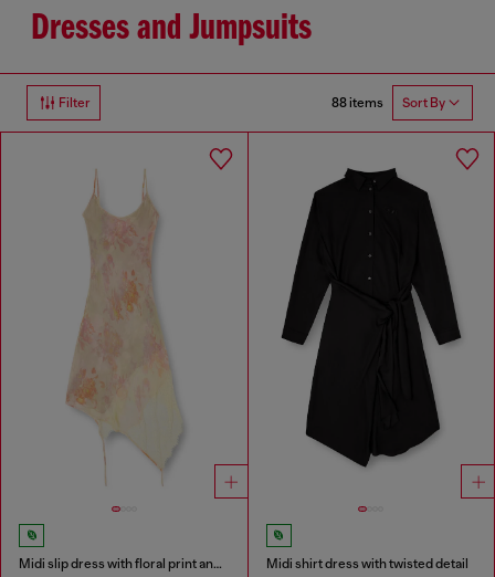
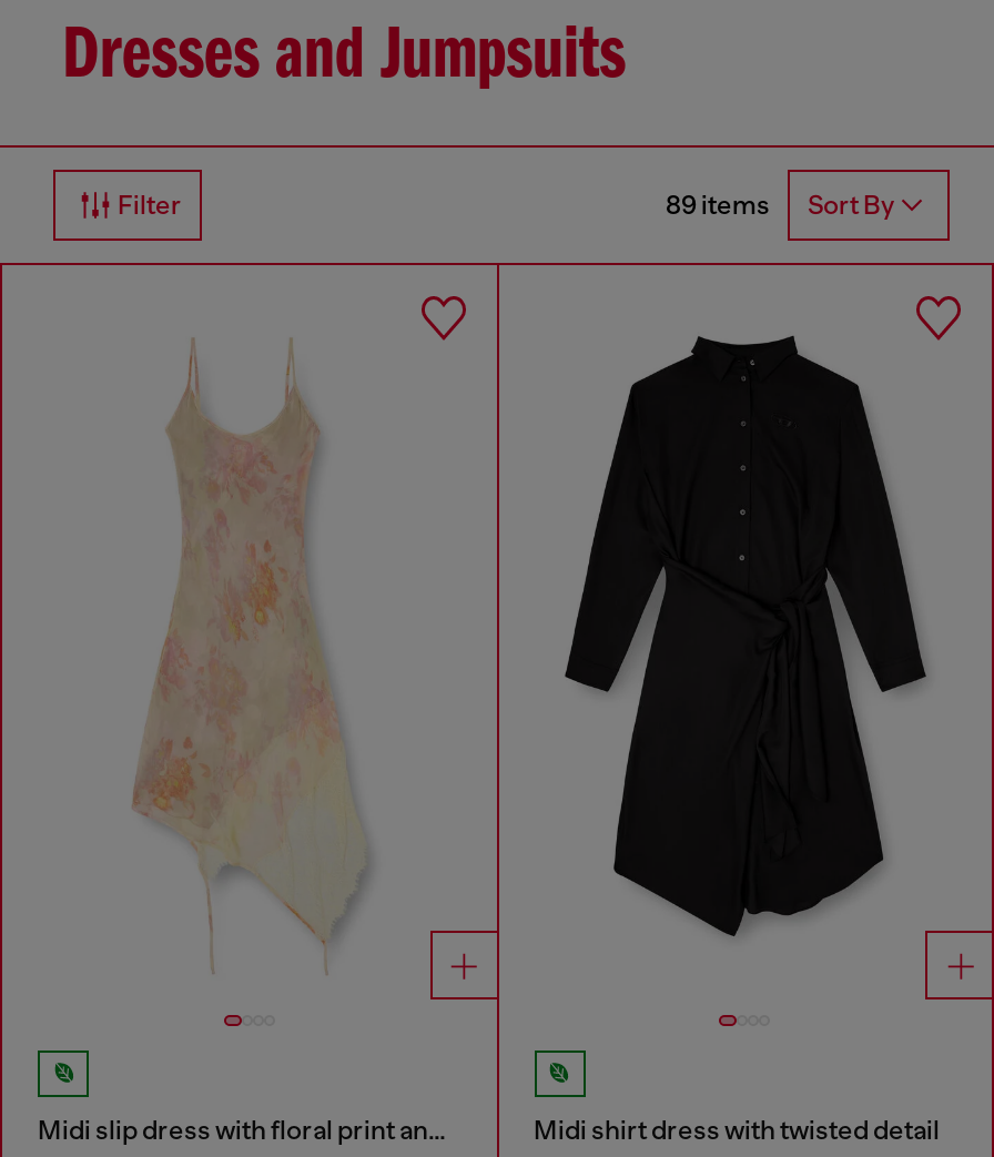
[331,95,445,111] 88 items Sort By -> [666,189,894,221] 89 items Sort By

